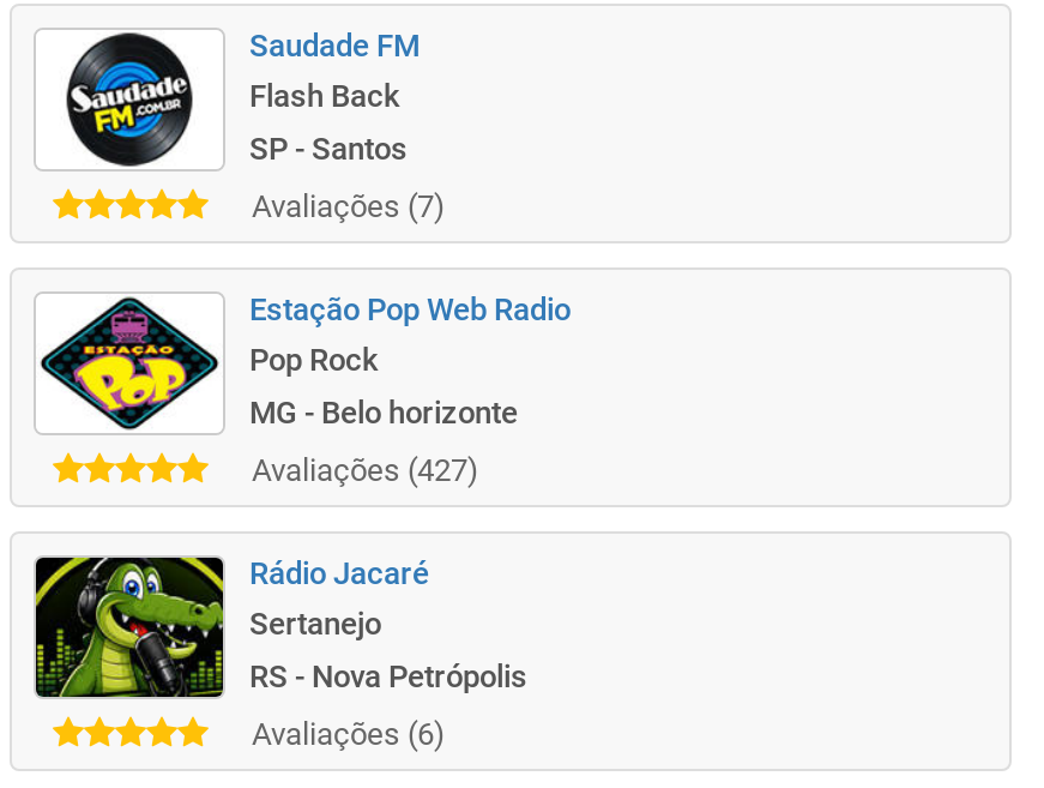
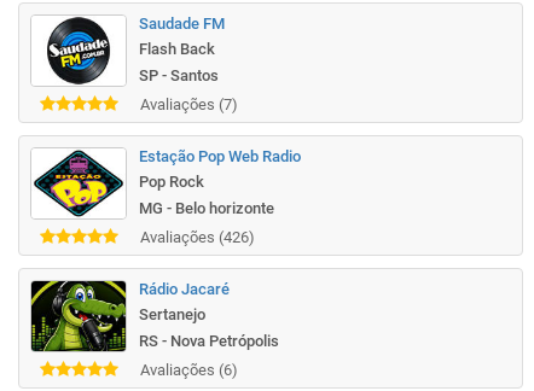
[252,453,479,489] Avaliações (427) -> [140,229,255,247] Avaliações (426)

